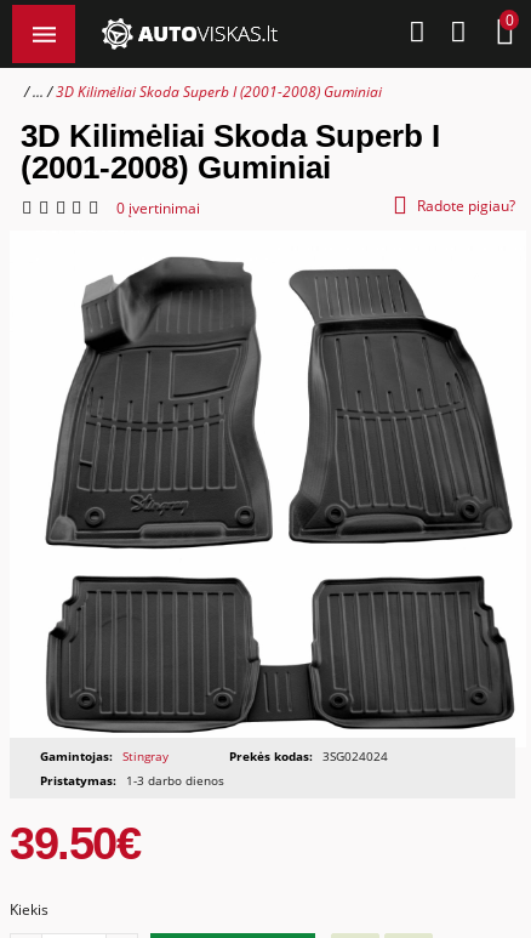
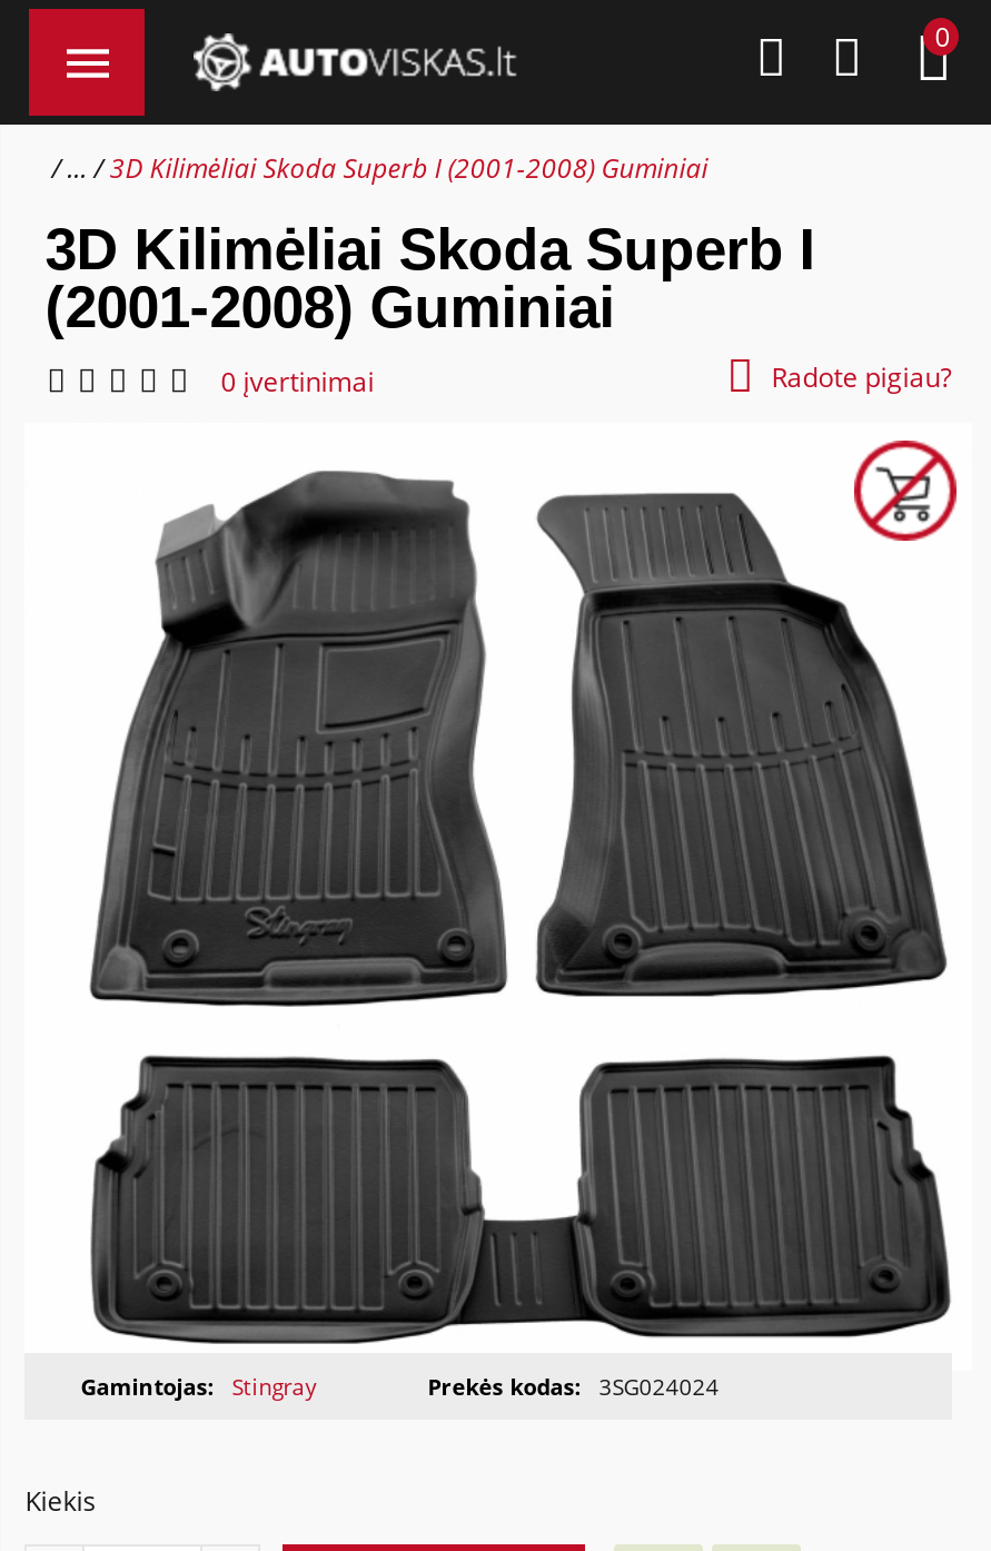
none -> [852,438,959,543] [image]
[10,771,225,868] Pristatymas: 1-3 darbo dienos | 39.50€ -> none

